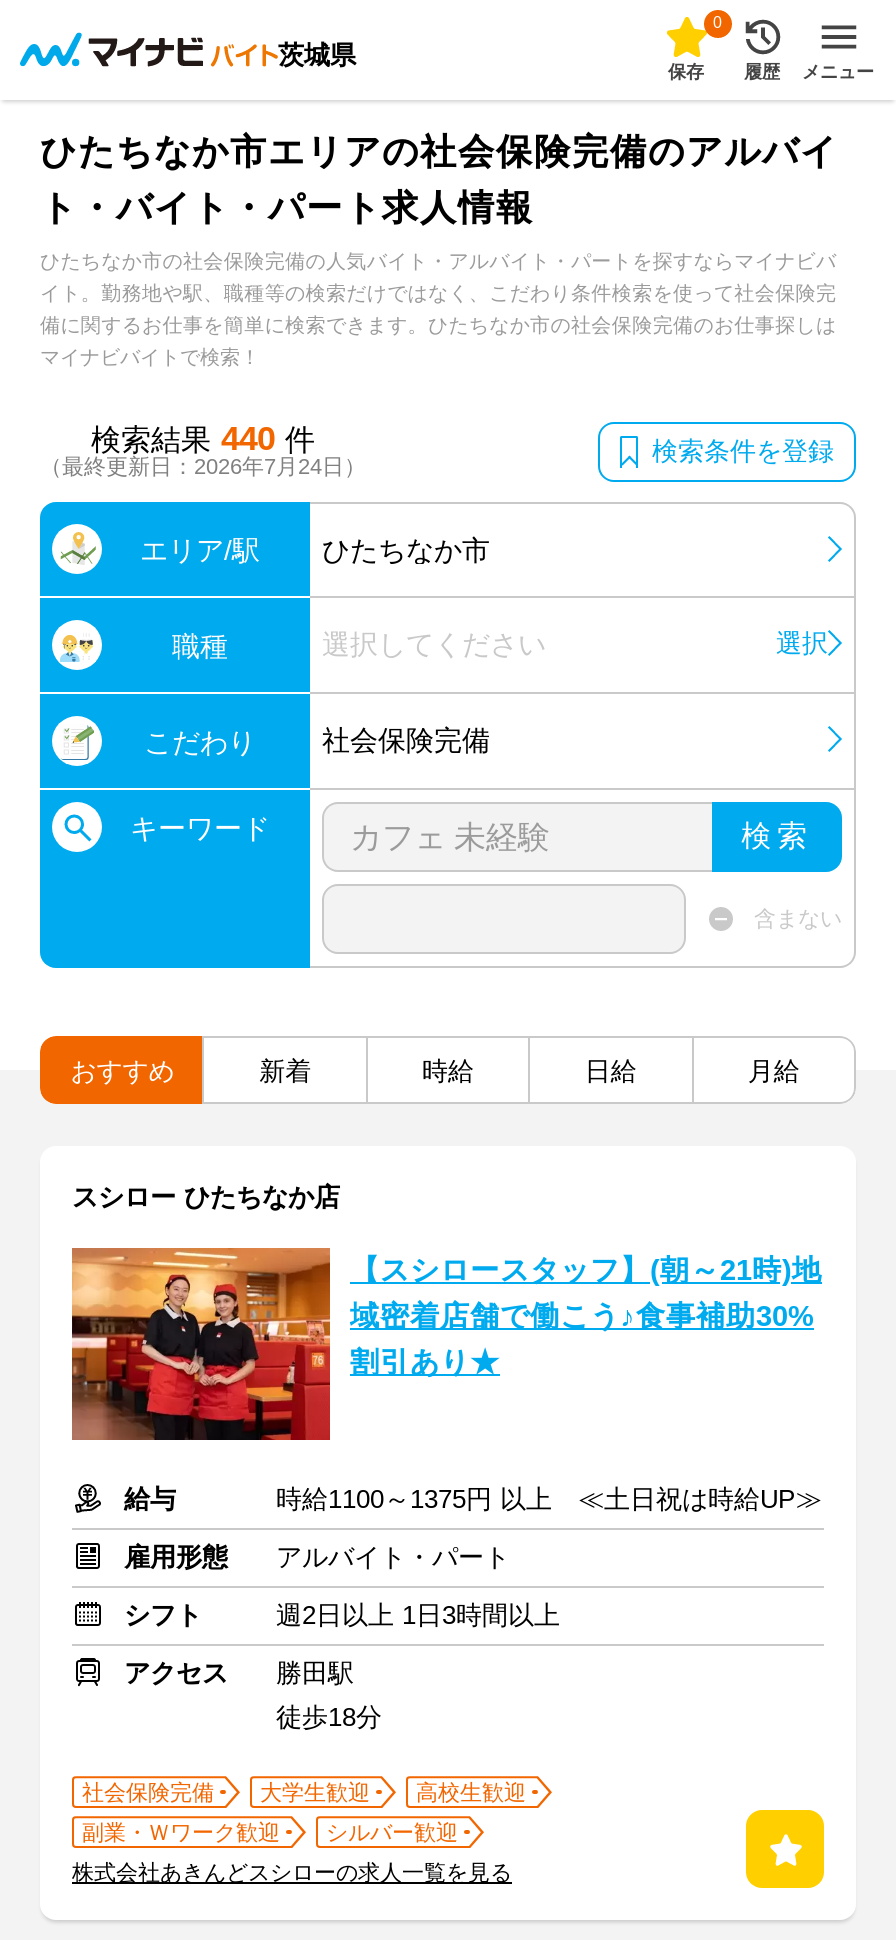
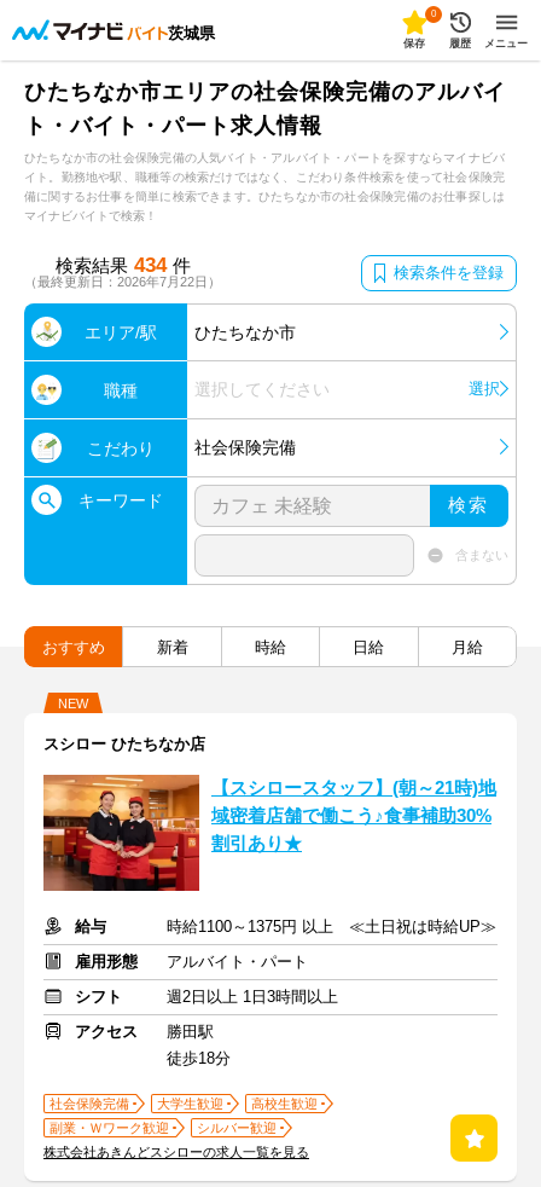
[91,420,315,458] 検索結果 440 件 -> [55,254,190,277] 検索結果 434 件
[40,454,366,478] （最終更新日：2026年7月24日） -> [24,274,221,289] （最終更新日：2026年7月22日）
none -> [58,696,88,711] NEW

